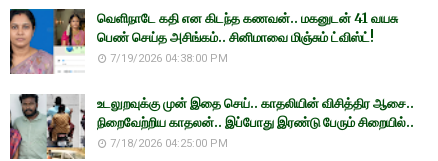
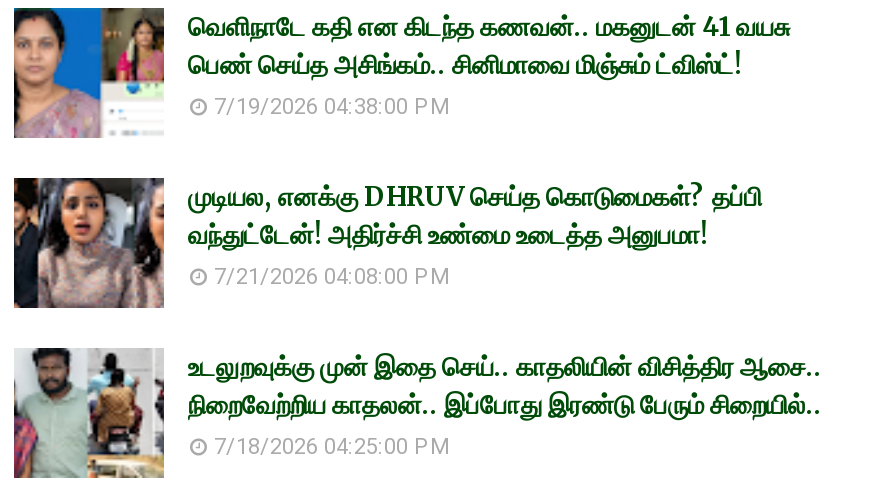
none -> [14,176,762,308] [image] | முடியல, எனக்கு DHRUV செய்த கொடுமைகள்? தப்பி | வந்துட்டேன்! அதிர்ச்சி உண்மை உடைத்த அனுபமா! | 7/21/2026 04:08:00 PM

